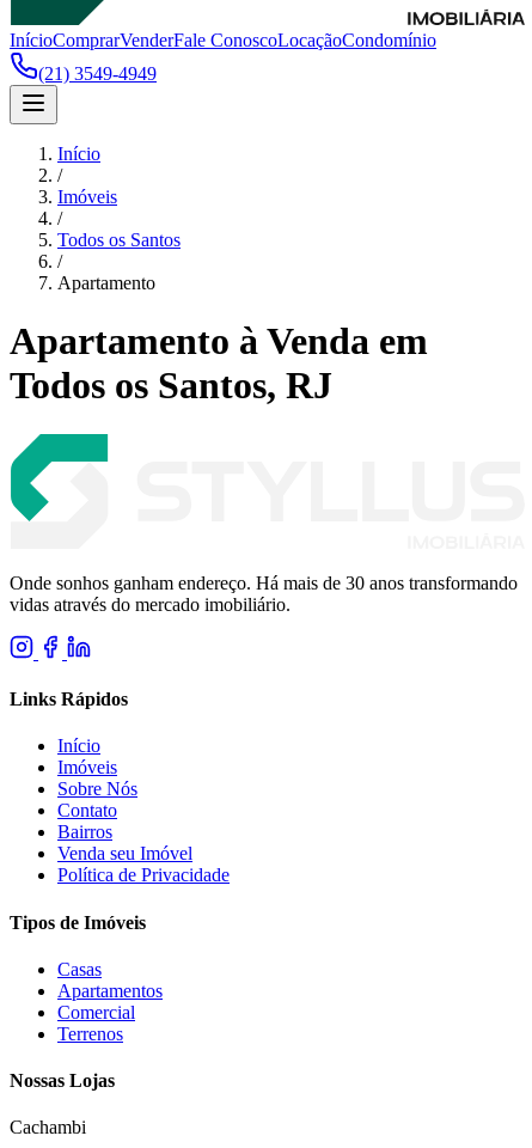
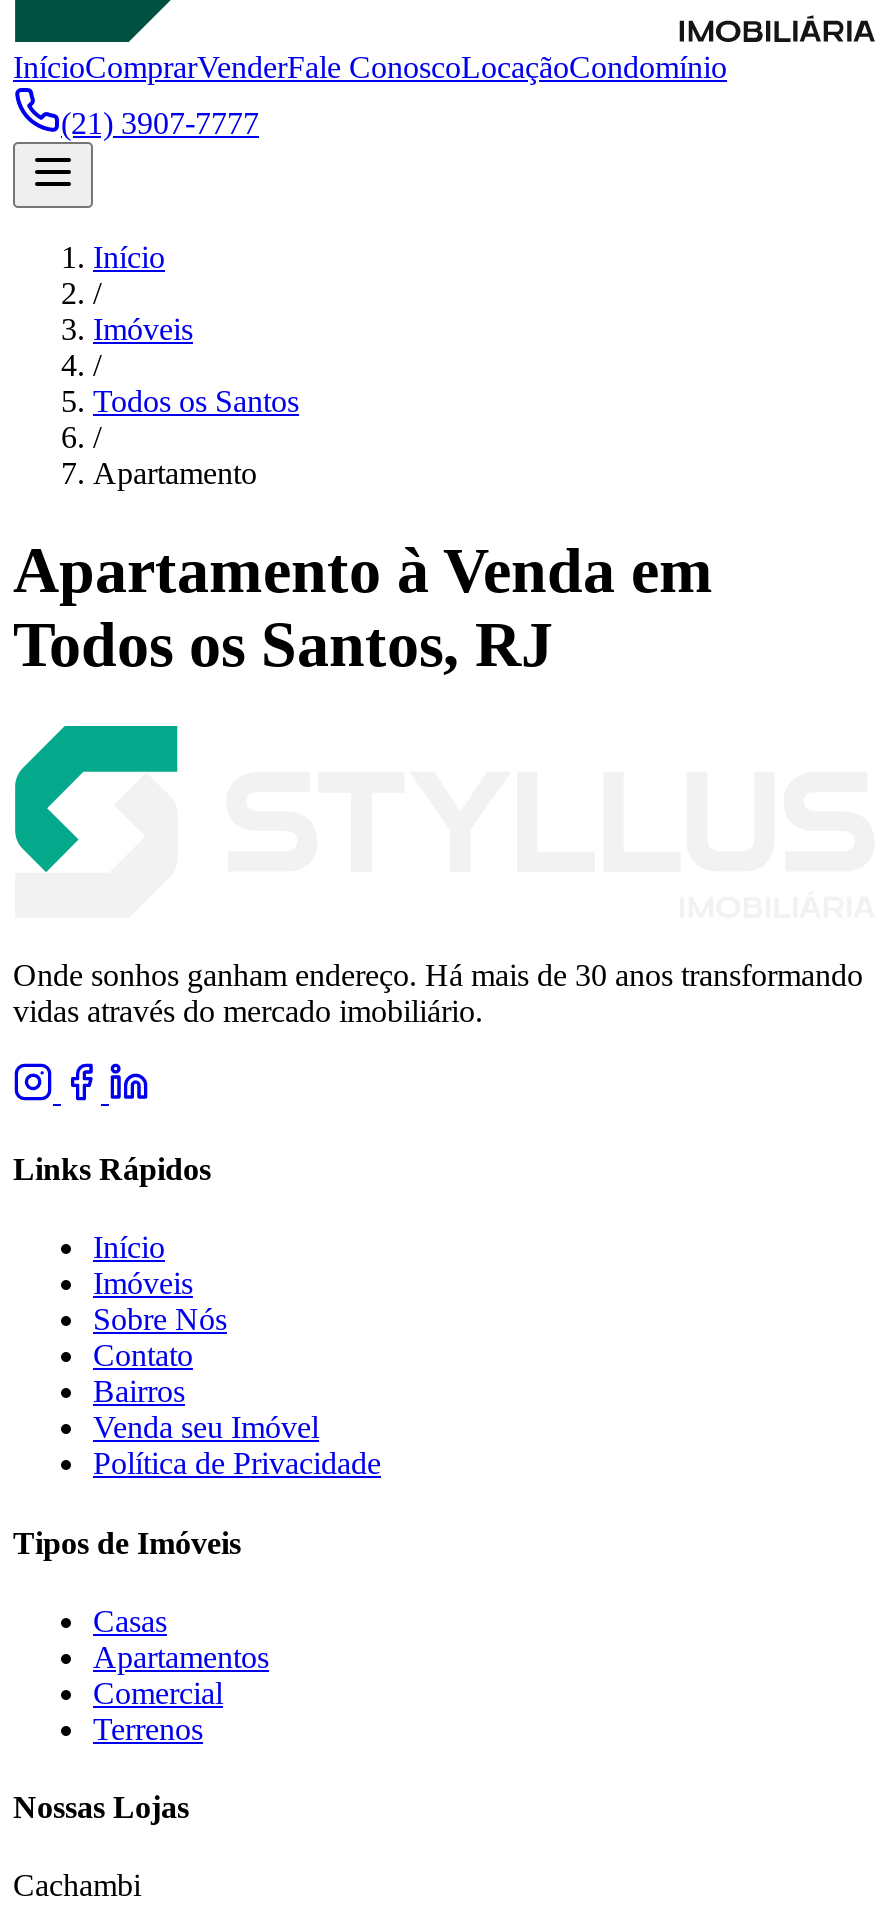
[38,63,157,84] (21) 3549-4949 -> [61,106,259,140] (21) 3907-7777

